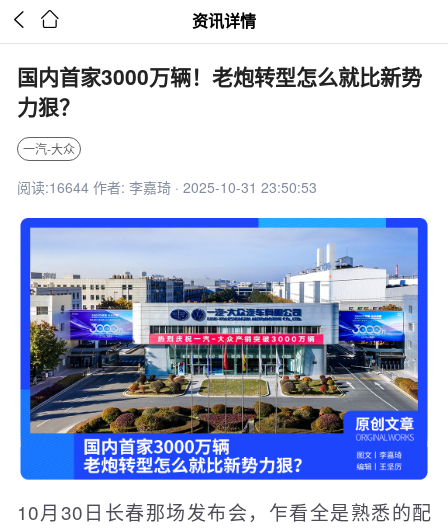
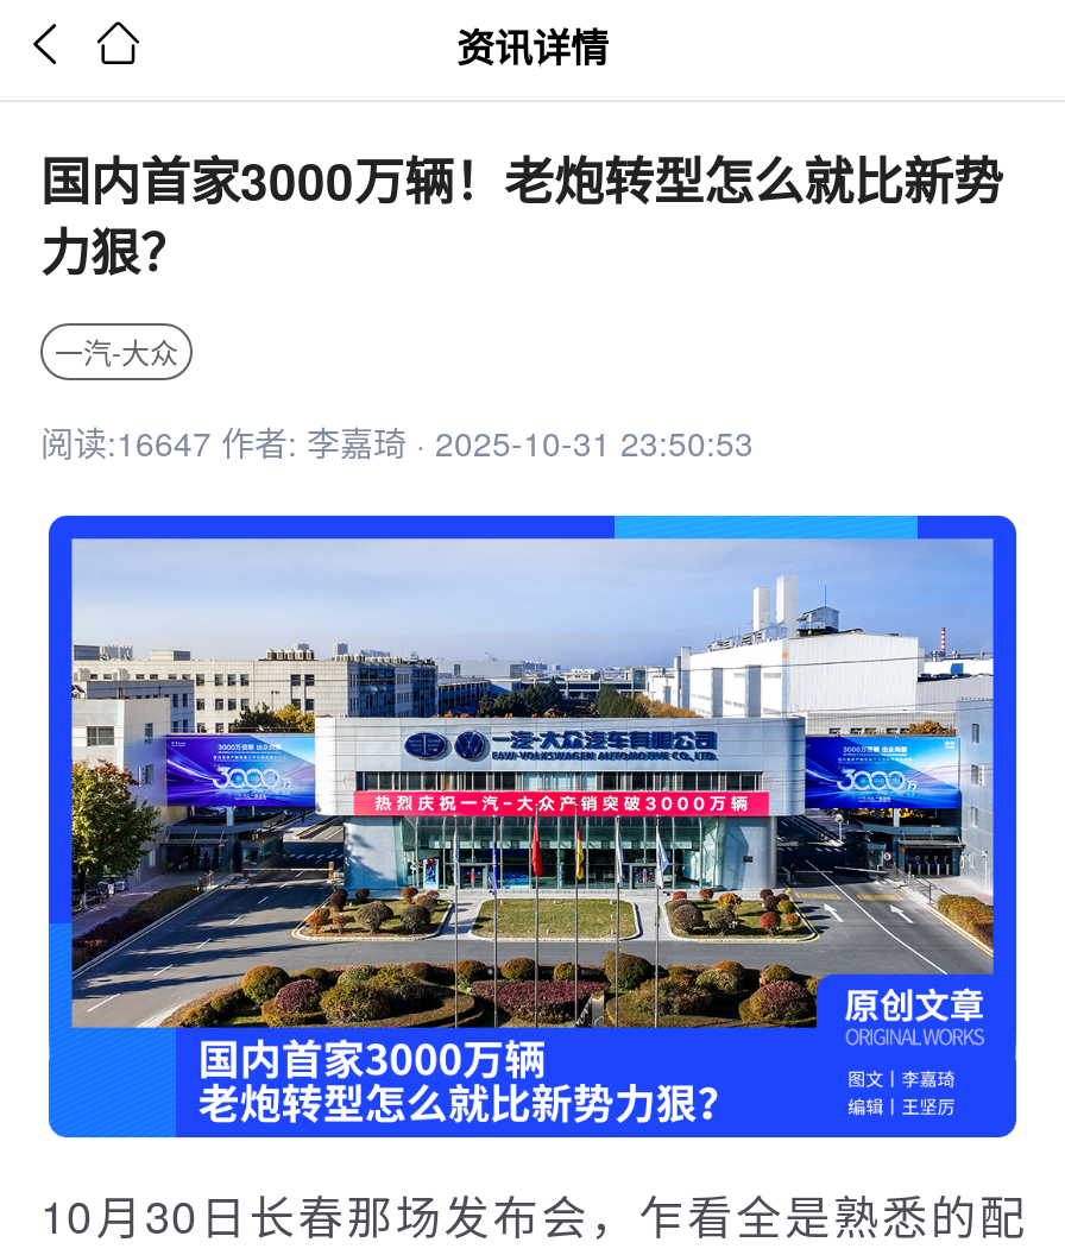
[17,177,317,197] 阅读:16644 作者: 李嘉琦 · 2025-10-31 23:50:53 -> [40,418,754,466] 阅读:16647 作者: 李嘉琦 · 2025-10-31 23:50:53

